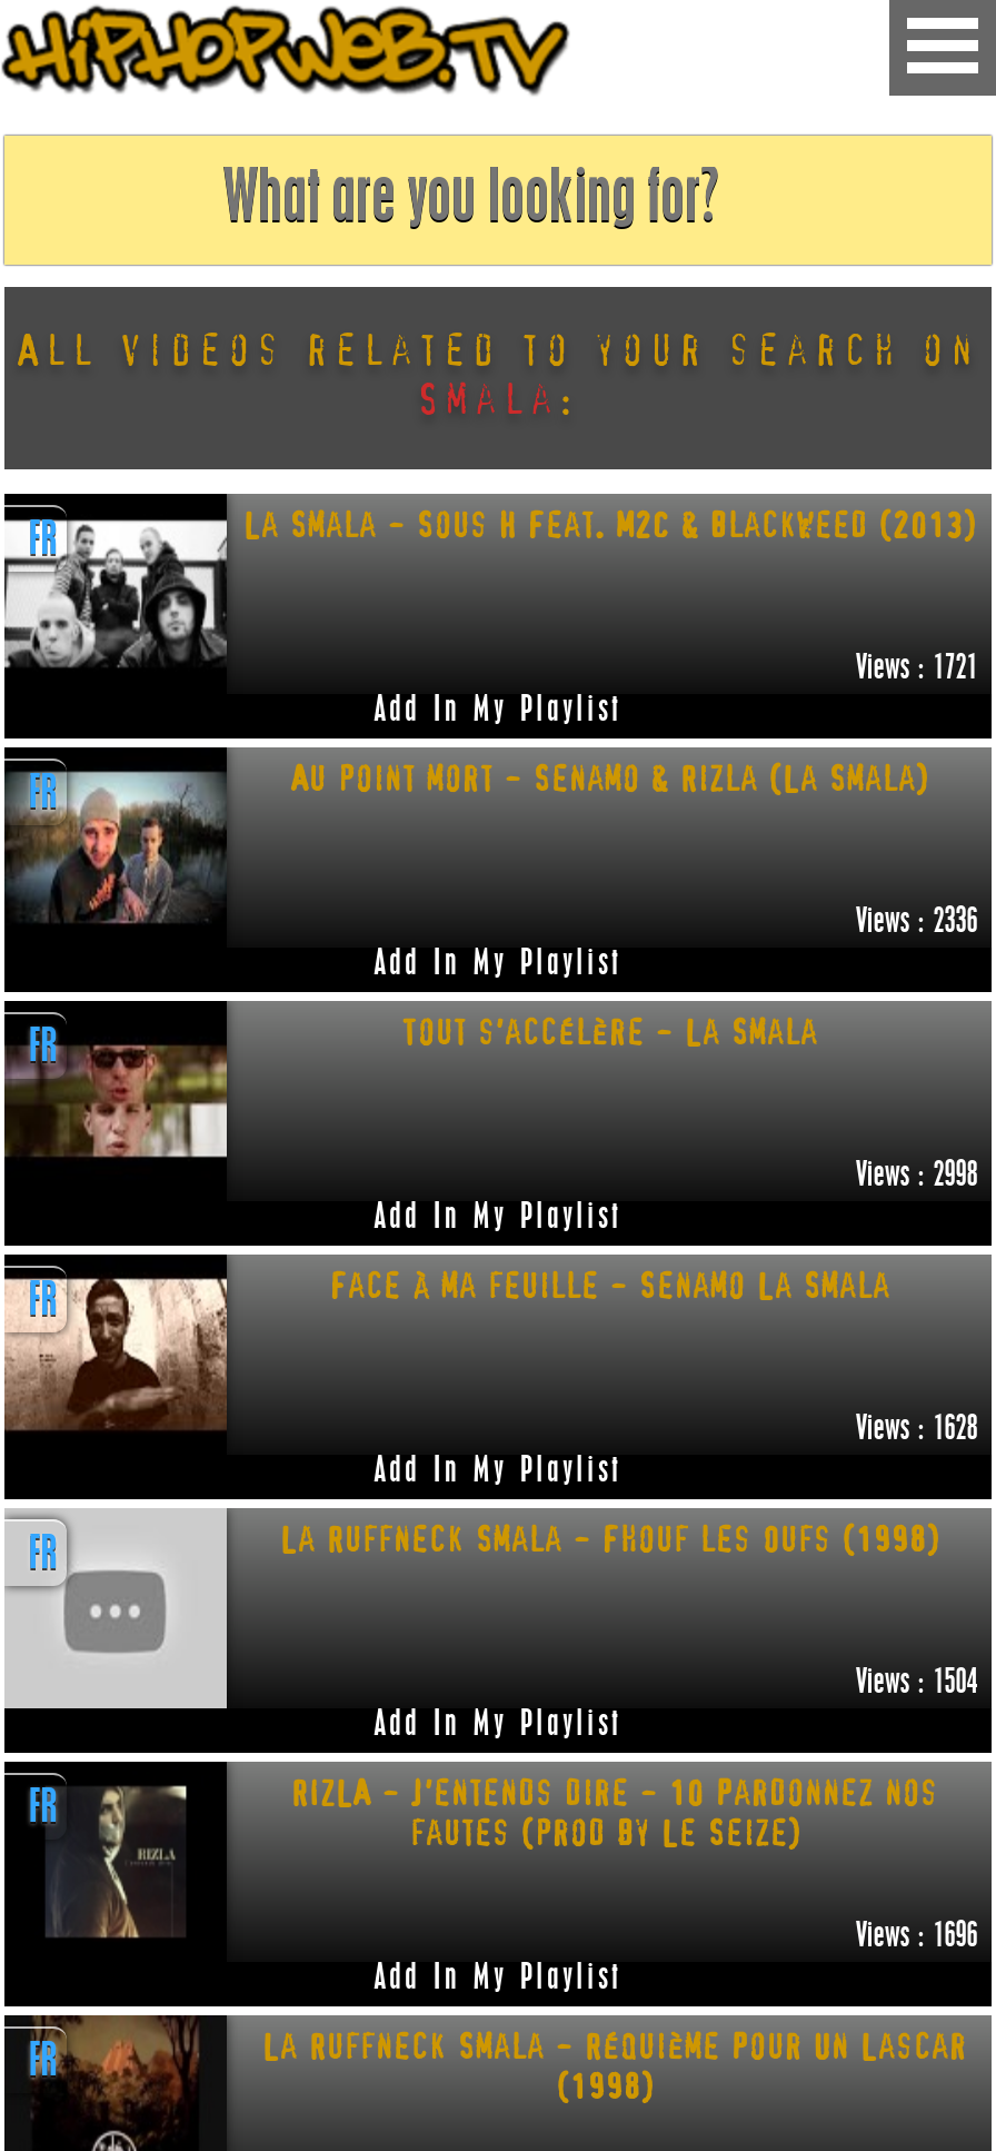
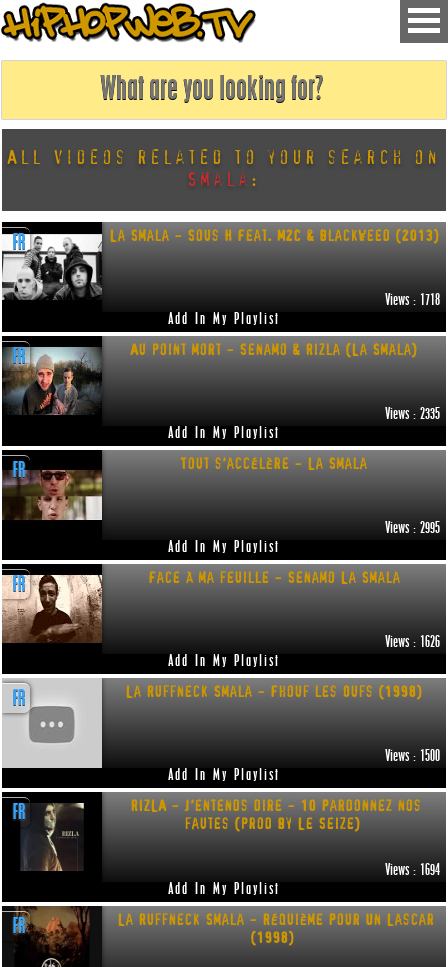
[855,654,978,685] Views : 1721 -> [385,294,440,308] Views : 1718
[855,908,978,939] Views : 2336 -> [385,408,440,422] Views : 2335
[855,1161,978,1192] Views : 2998 -> [385,522,440,536] Views : 2995
[855,1415,978,1446] Views : 1628 -> [385,636,440,650] Views : 1626
[855,1668,978,1699] Views : 1504 -> [385,750,440,764] Views : 1500
[855,1922,978,1953] Views : 1696 -> [385,864,440,878] Views : 1694

